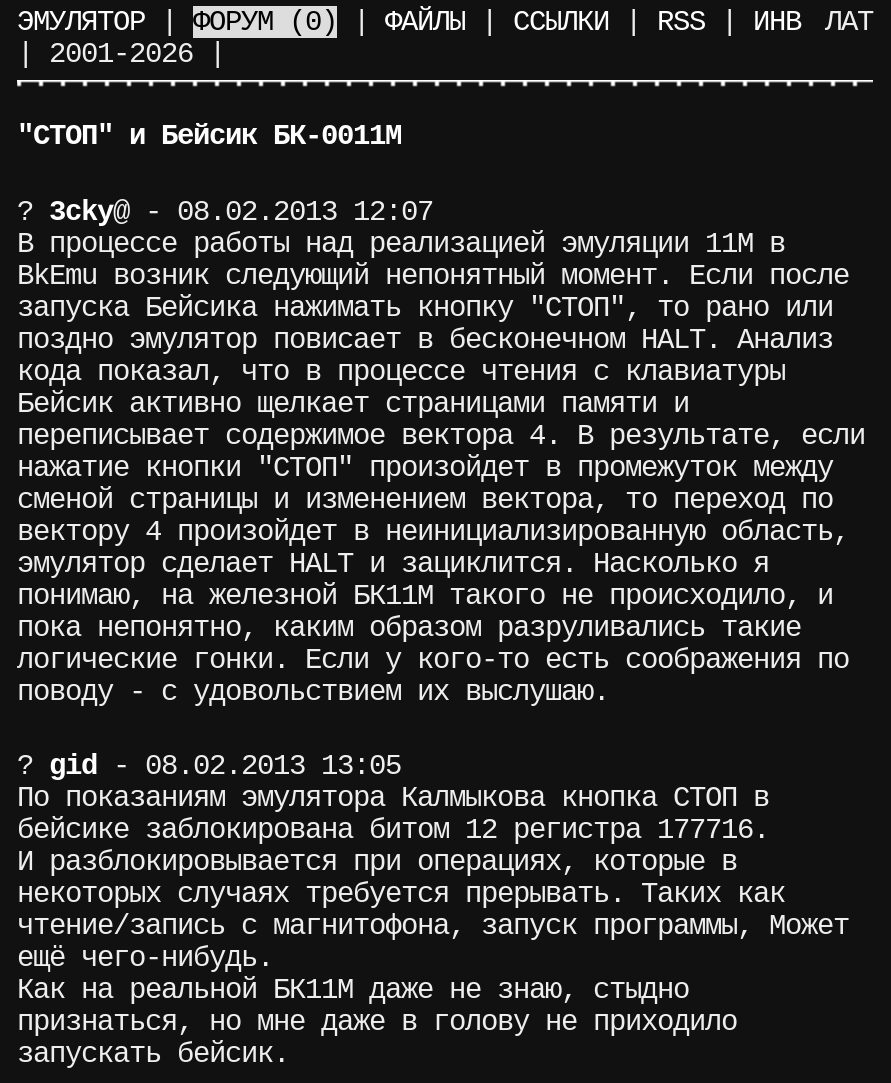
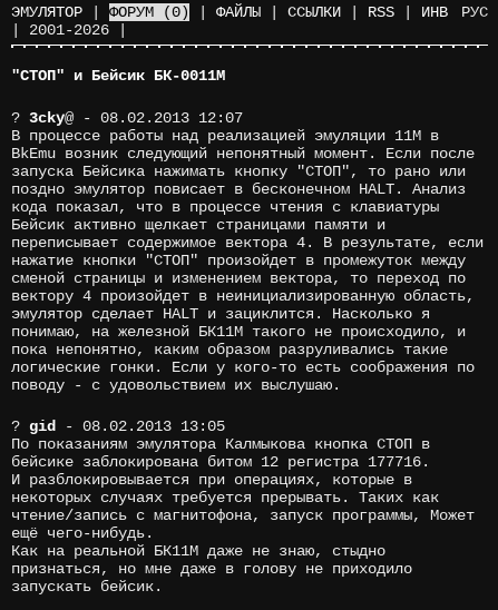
[825,6,873,38] ЛАТ -> [461,3,488,21] РУС

